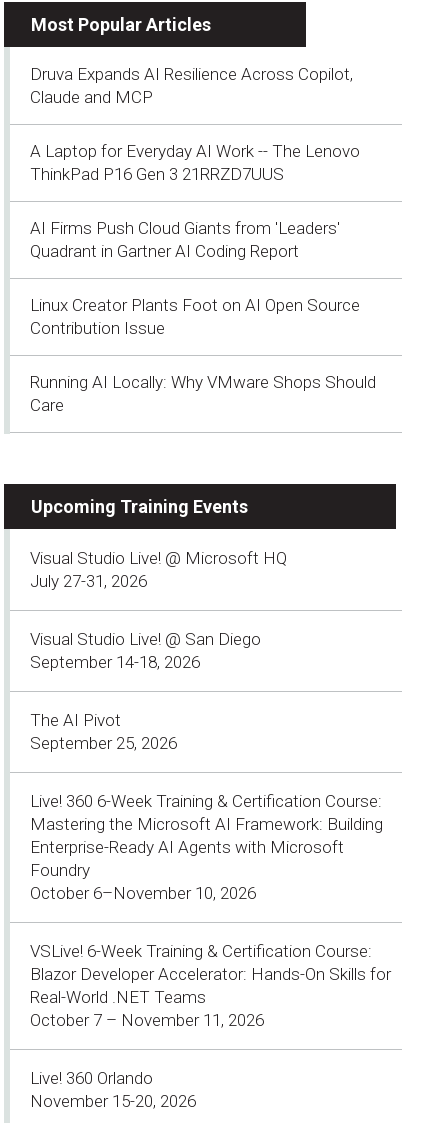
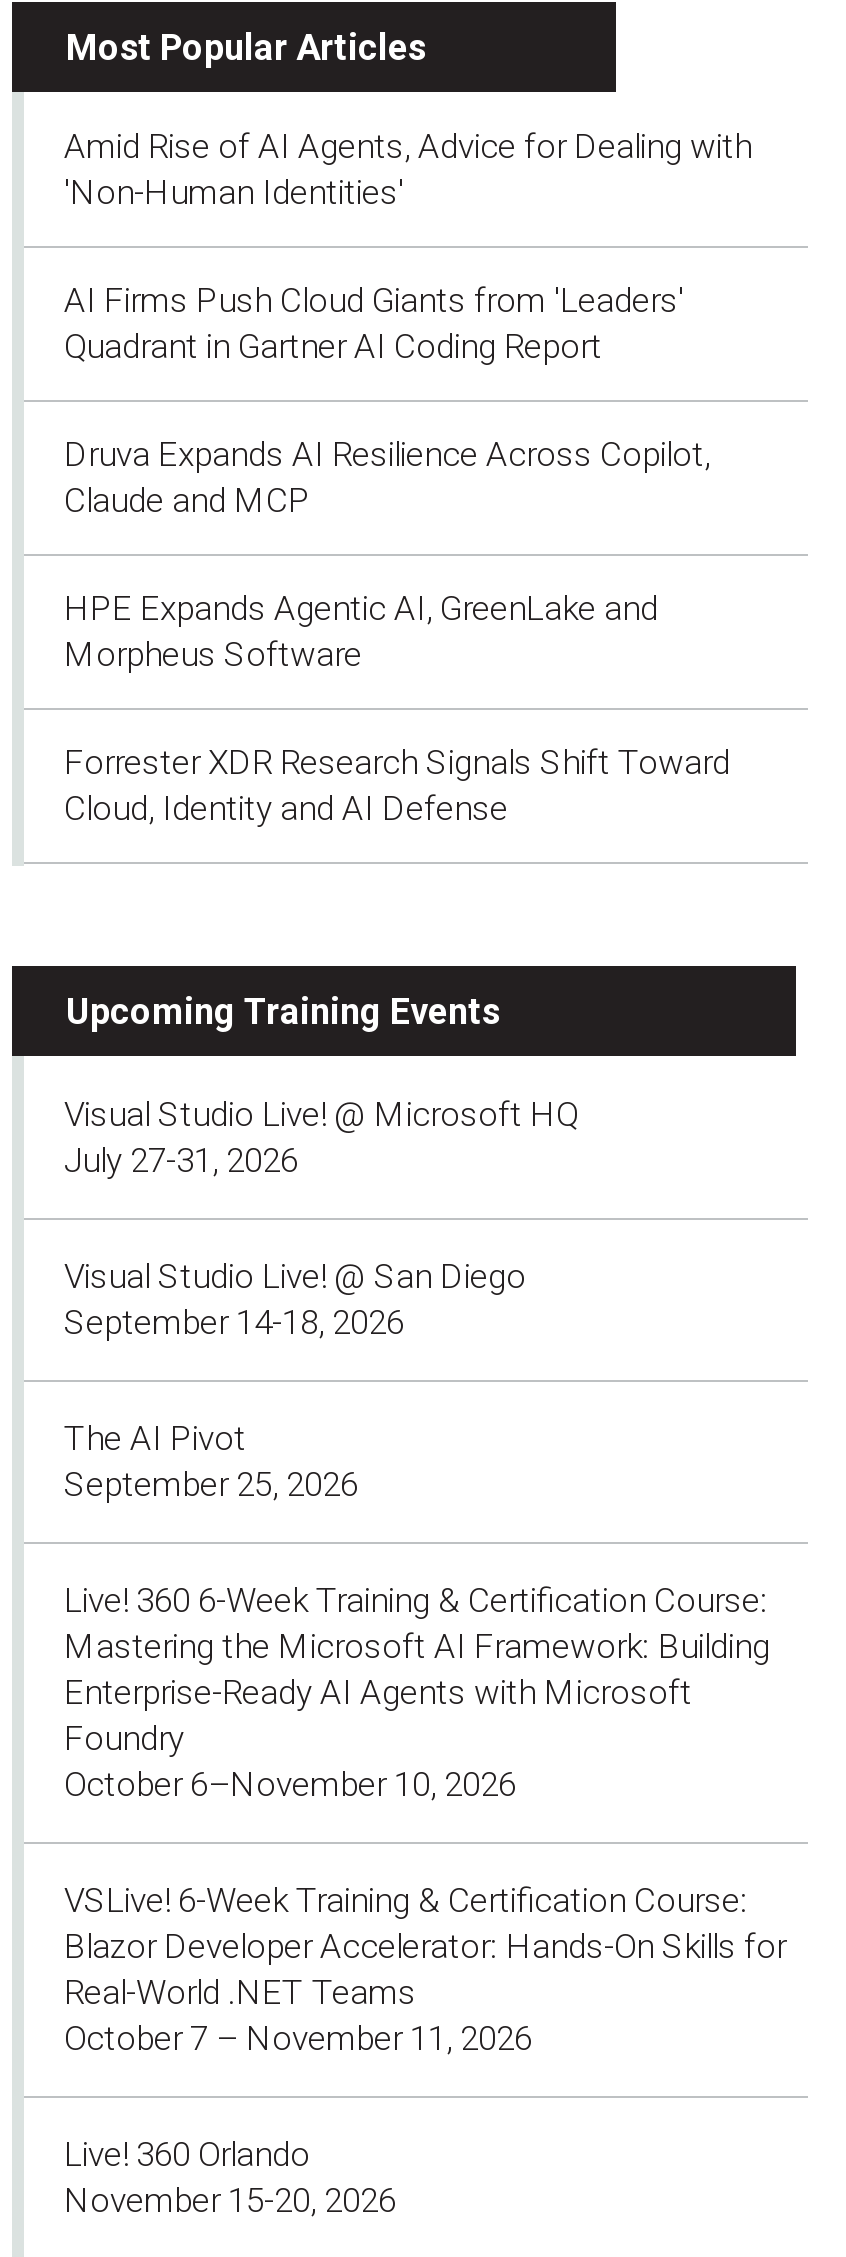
none -> [64,125,752,211] Amid Rise of AI Agents, Advice for Dealing with | 'Non-Human Identities'
moved [30,63,353,106] -> [64,433,710,519]: Druva Expands AI Resilience Across Copilot, | Claude and MCP
[30,140,376,414] A Laptop for Everyday AI Work -- The Lenovo | ThinkPad P16 Gen 3 21RRZD7UUS | Linux Creator Plants Foot on AI Open Source | Contribution Issue | Running AI Locally: Why VMware Shops Should | Care -> [64,587,730,827] HPE Expands Agentic AI, GreenLake and | Morpheus Software | Forrester XDR Research Signals Shift Toward | Cloud, Identity and AI Defense
moved [30,217,340,260] -> [64,279,684,365]: AI Firms Push Cloud Giants from 'Leaders' | Quadrant in Gartner AI Coding Report

